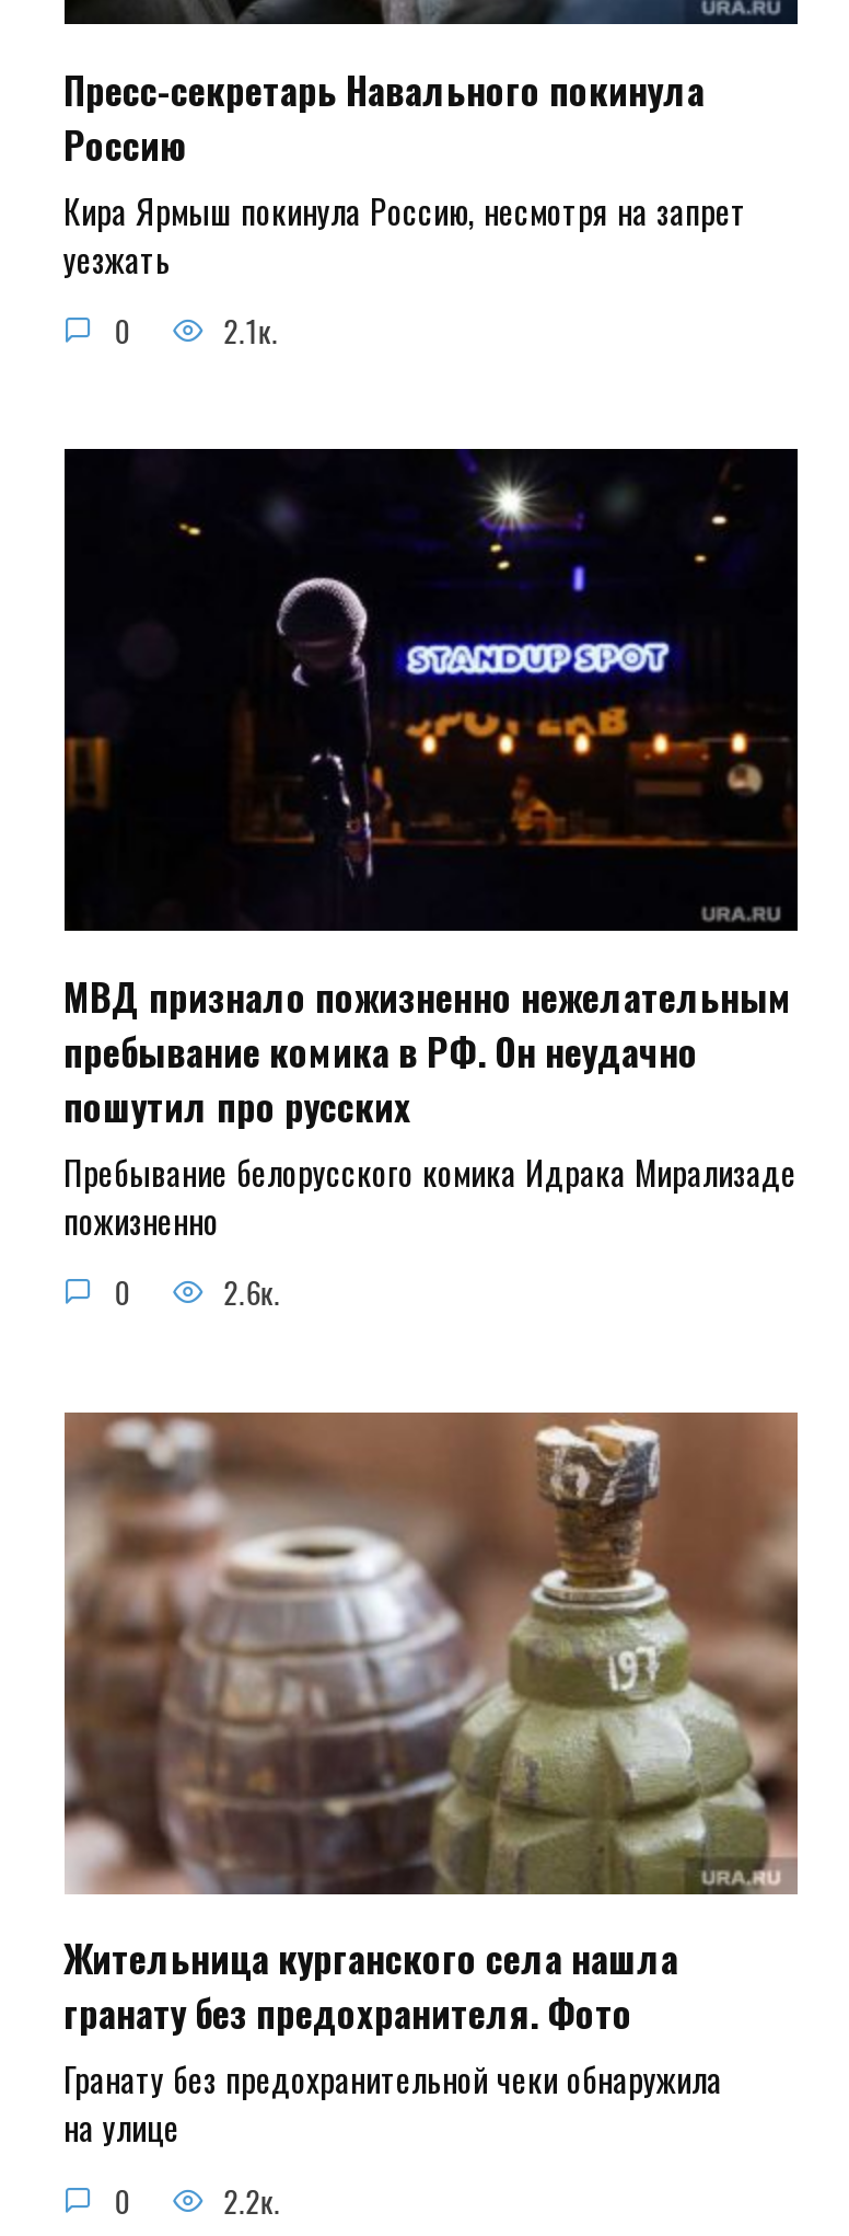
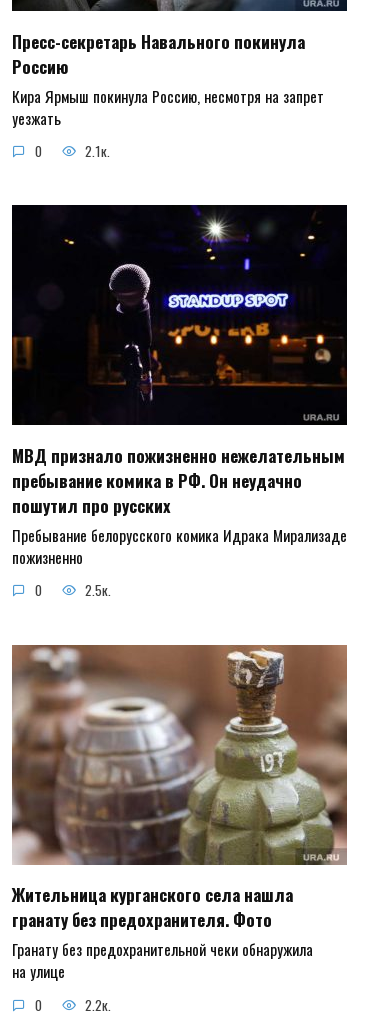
[224,1271,281,1315] 2.6к. -> [85,580,111,600] 2.5к.

